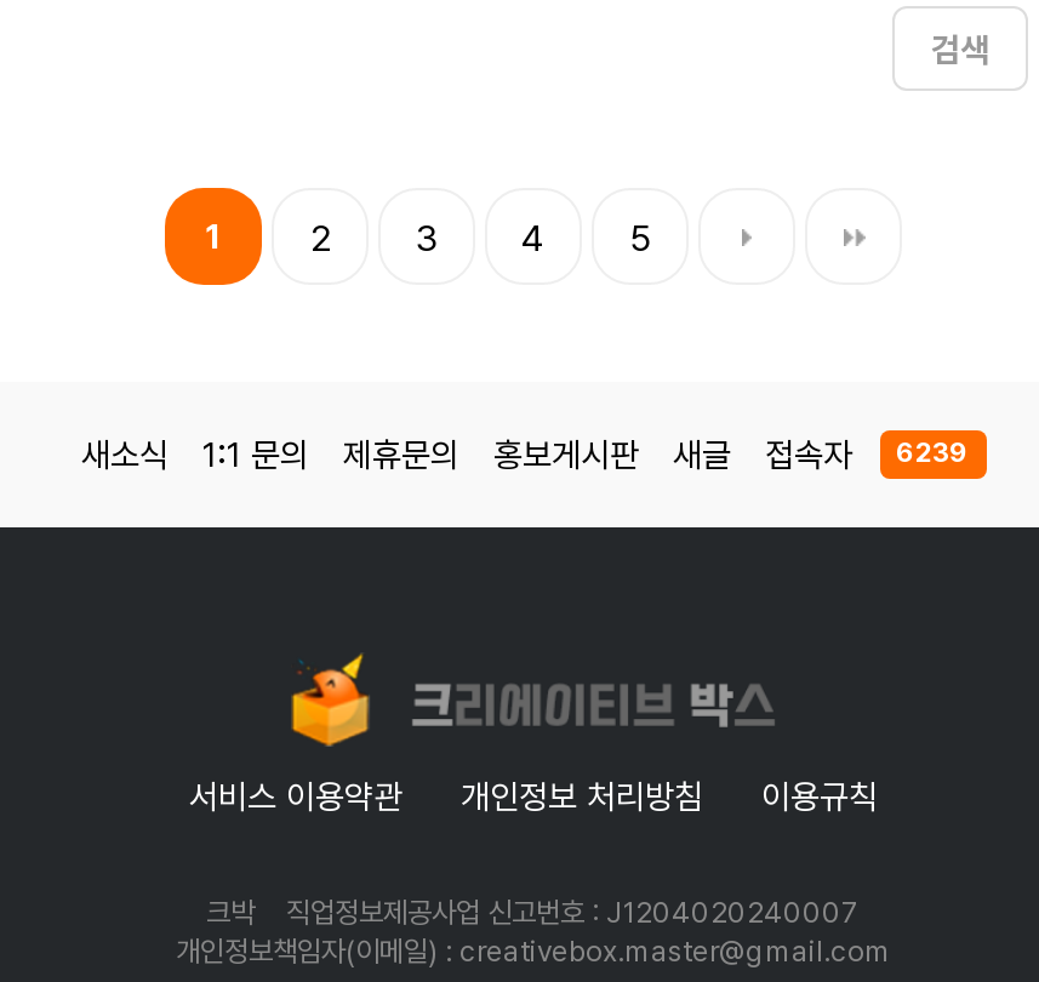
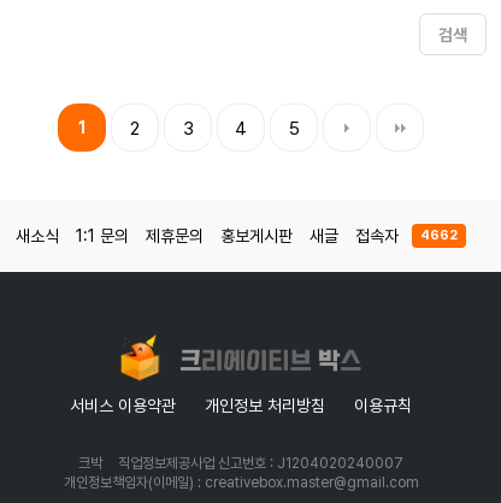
[81,435,969,474] 새소식 1:1 문의 제휴문의 홍보게시판 새글 접속자 6239 -> [16,226,458,245] 새소식 1:1 문의 제휴문의 홍보게시판 새글 접속자 4662

